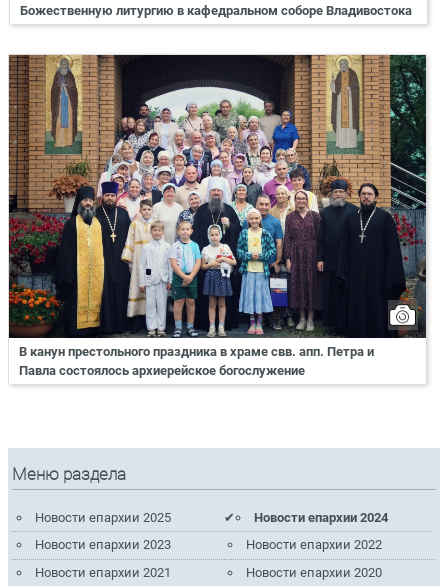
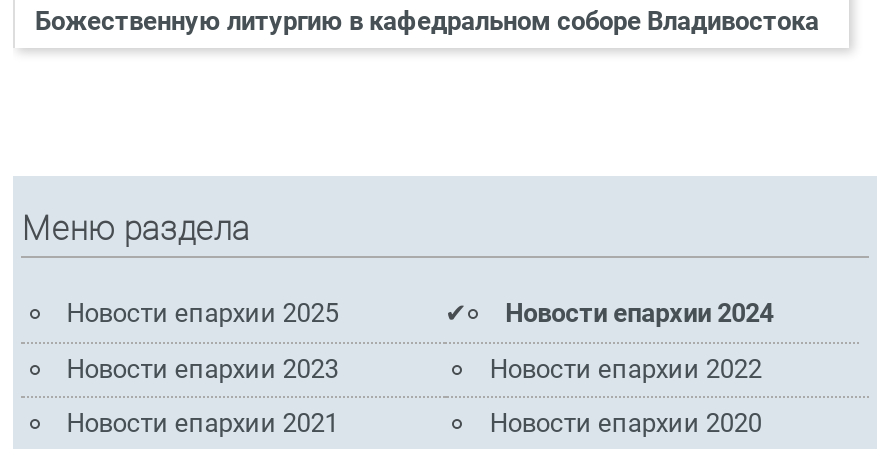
[8,54,427,378] [image] | В канун престольного праздника в храме свв. апп. Петра и | Павла состоялось архиерейское богослужение -> none

